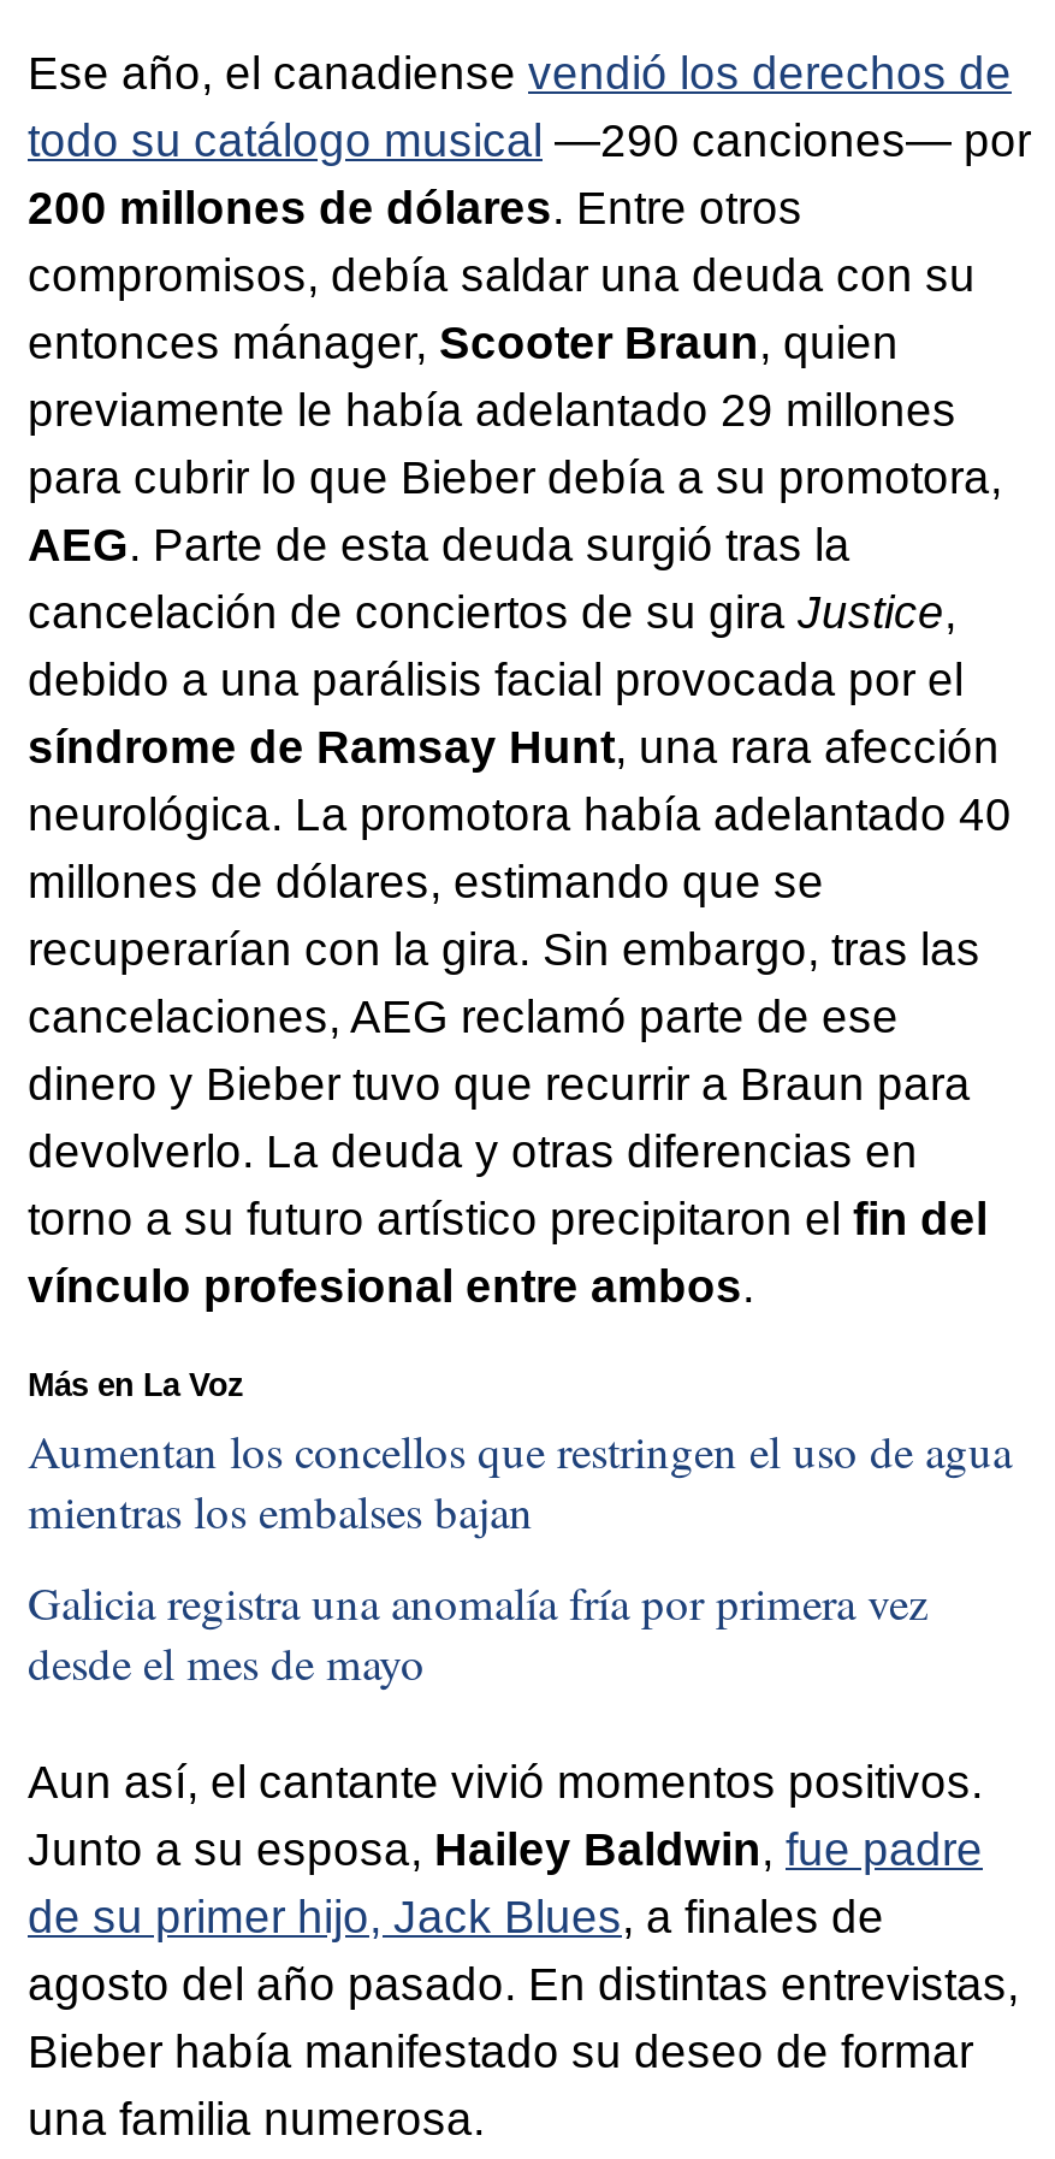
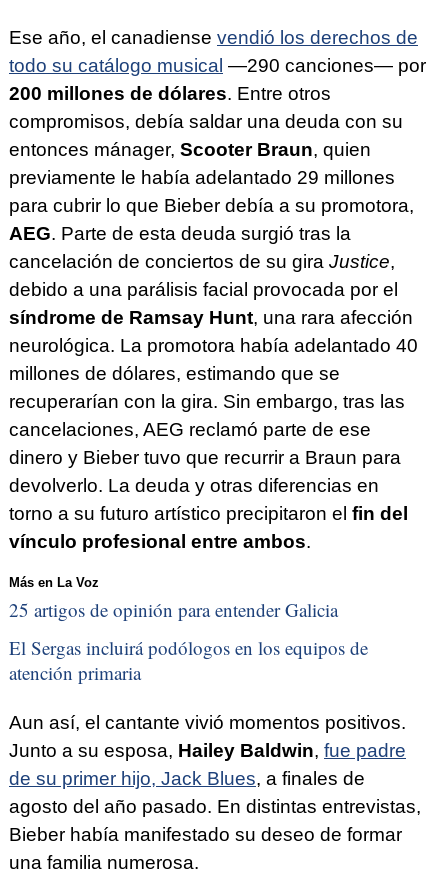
[28,1421,1012,1541] Aumentan los concellos que restringen el uso de agua | mientras los embalses bajan -> [9,597,338,622] 25 artigos de opinión para entender Galicia
[28,1571,927,1692] Galicia registra una anomalía fría por primera vez | desde el mes de mayo -> [9,635,368,685] El Sergas incluirá podólogos en los equipos de | atención primaria

